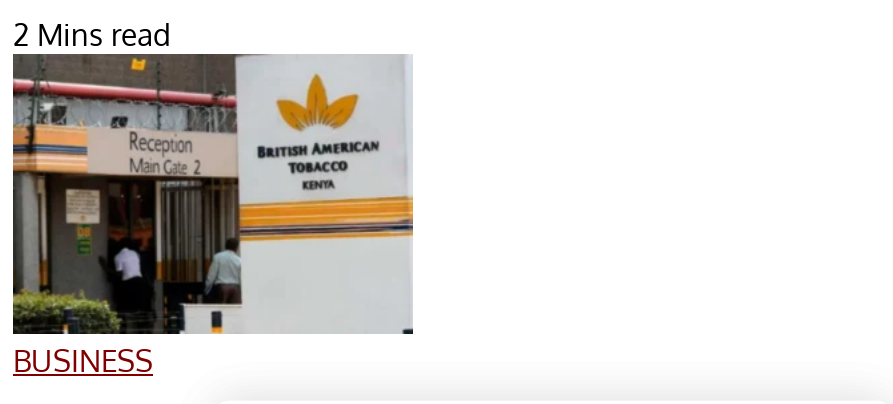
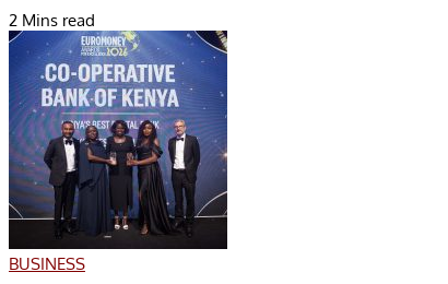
[11,52,415,336] [image] -> [8,29,228,250] [image]

